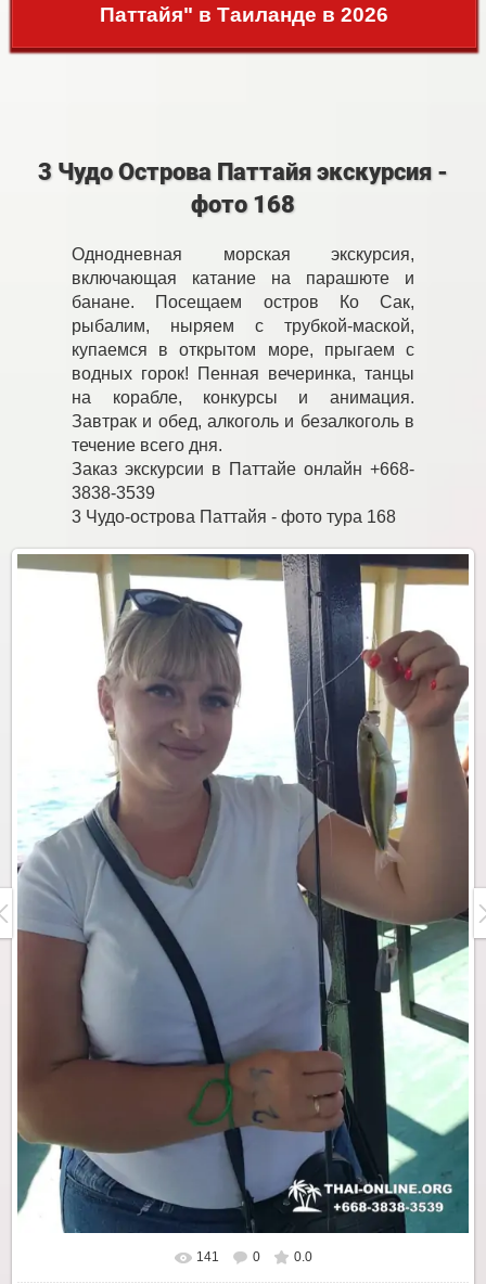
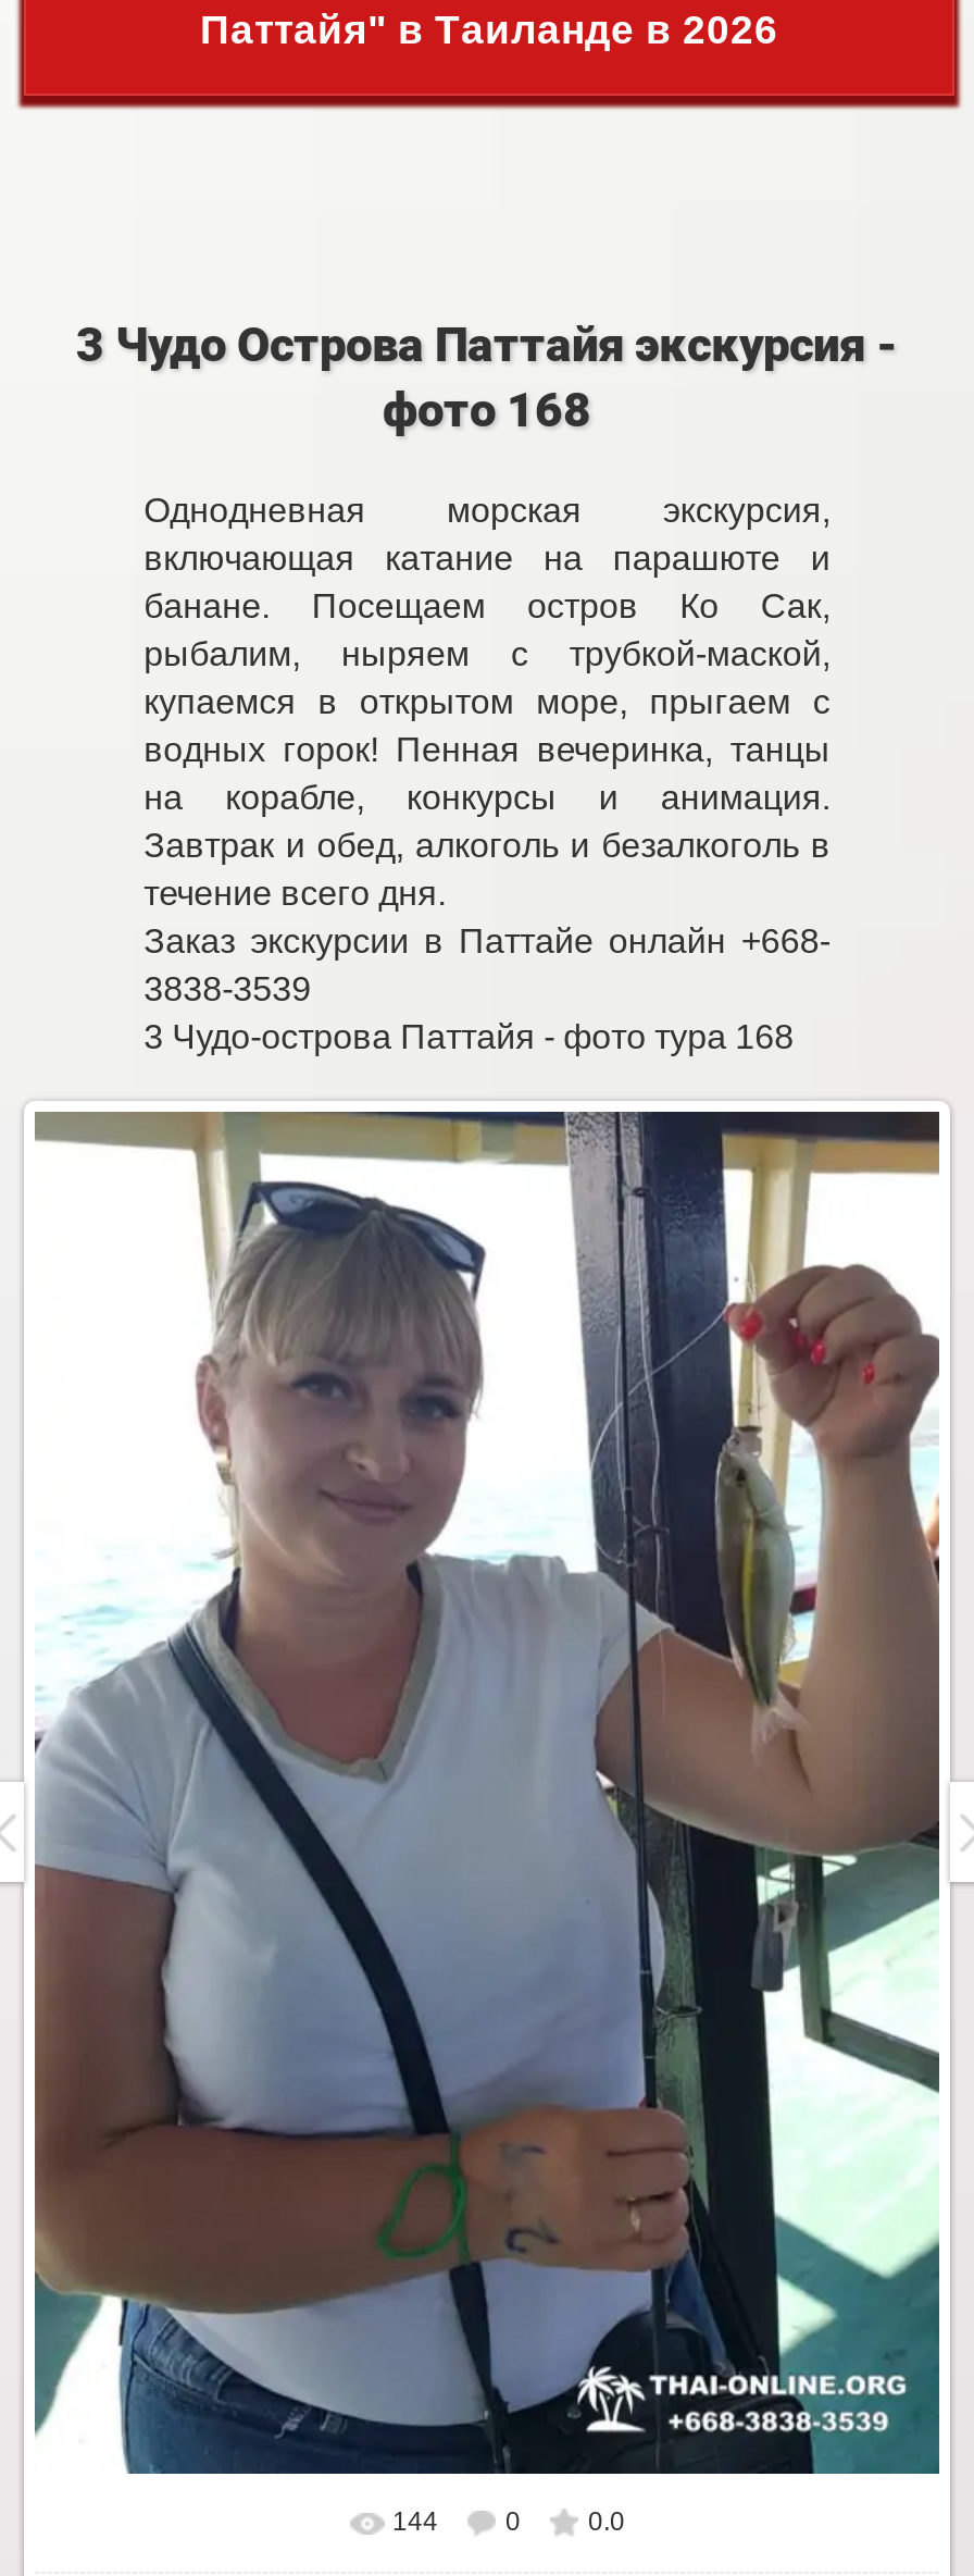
[196,1249,219,1264] 141 -> [392,2506,438,2536] 144

